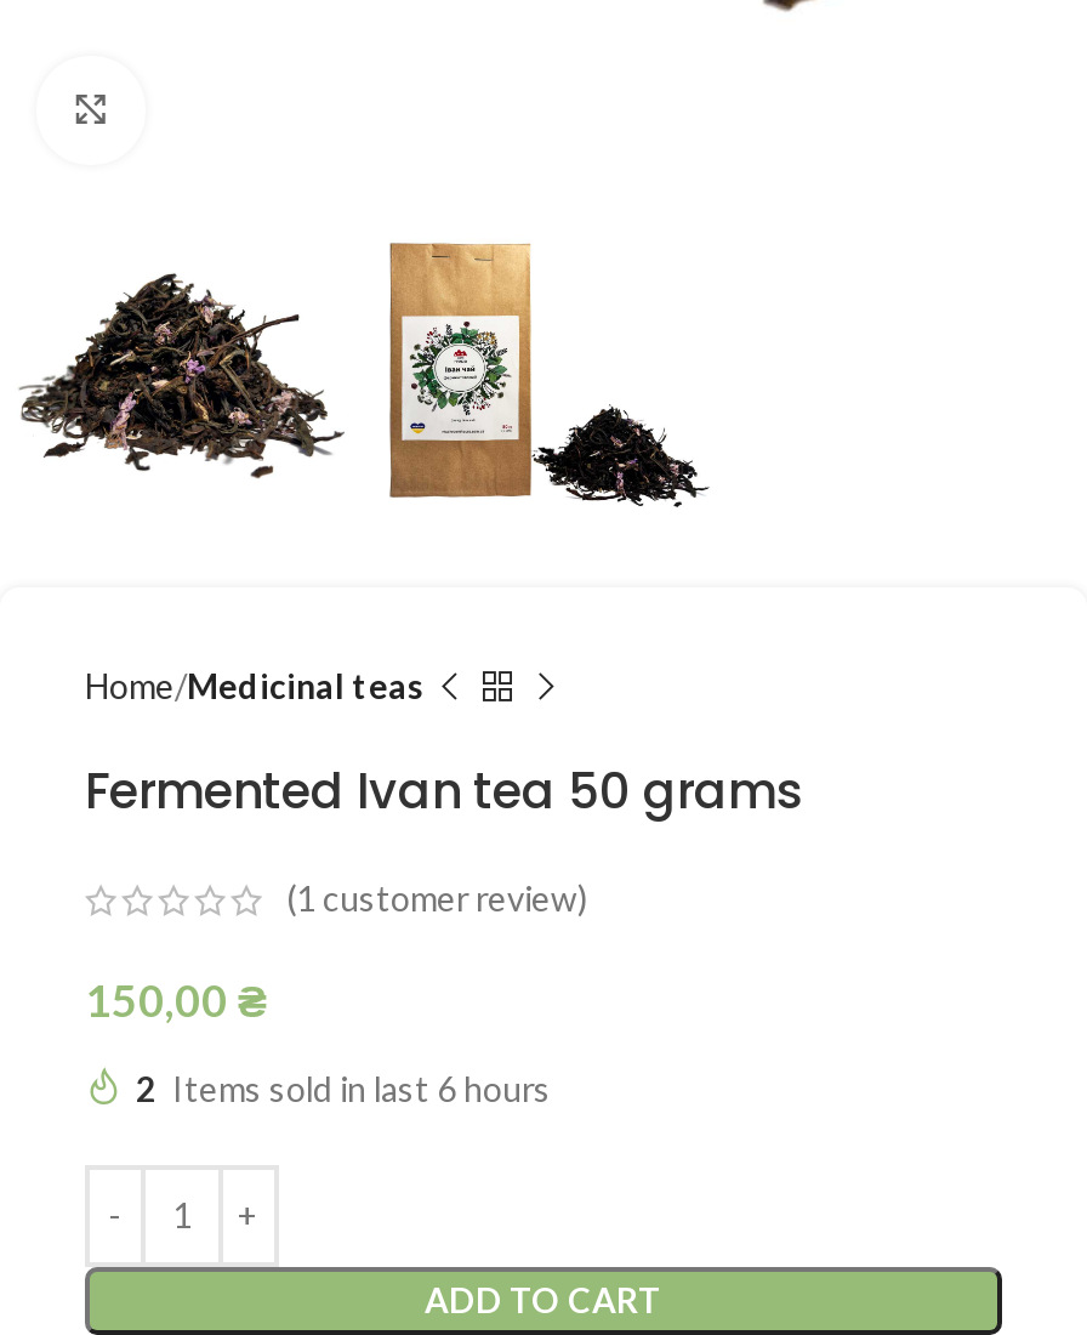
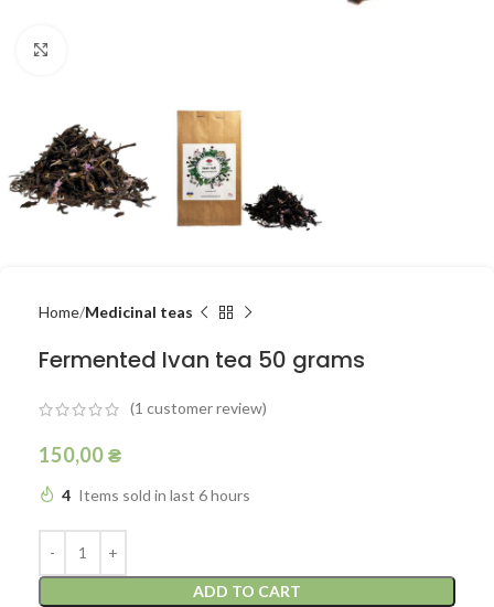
[136,1068,551,1109] 2 Items sold in last 6 hours -> [62,485,250,504] 4 Items sold in last 6 hours

